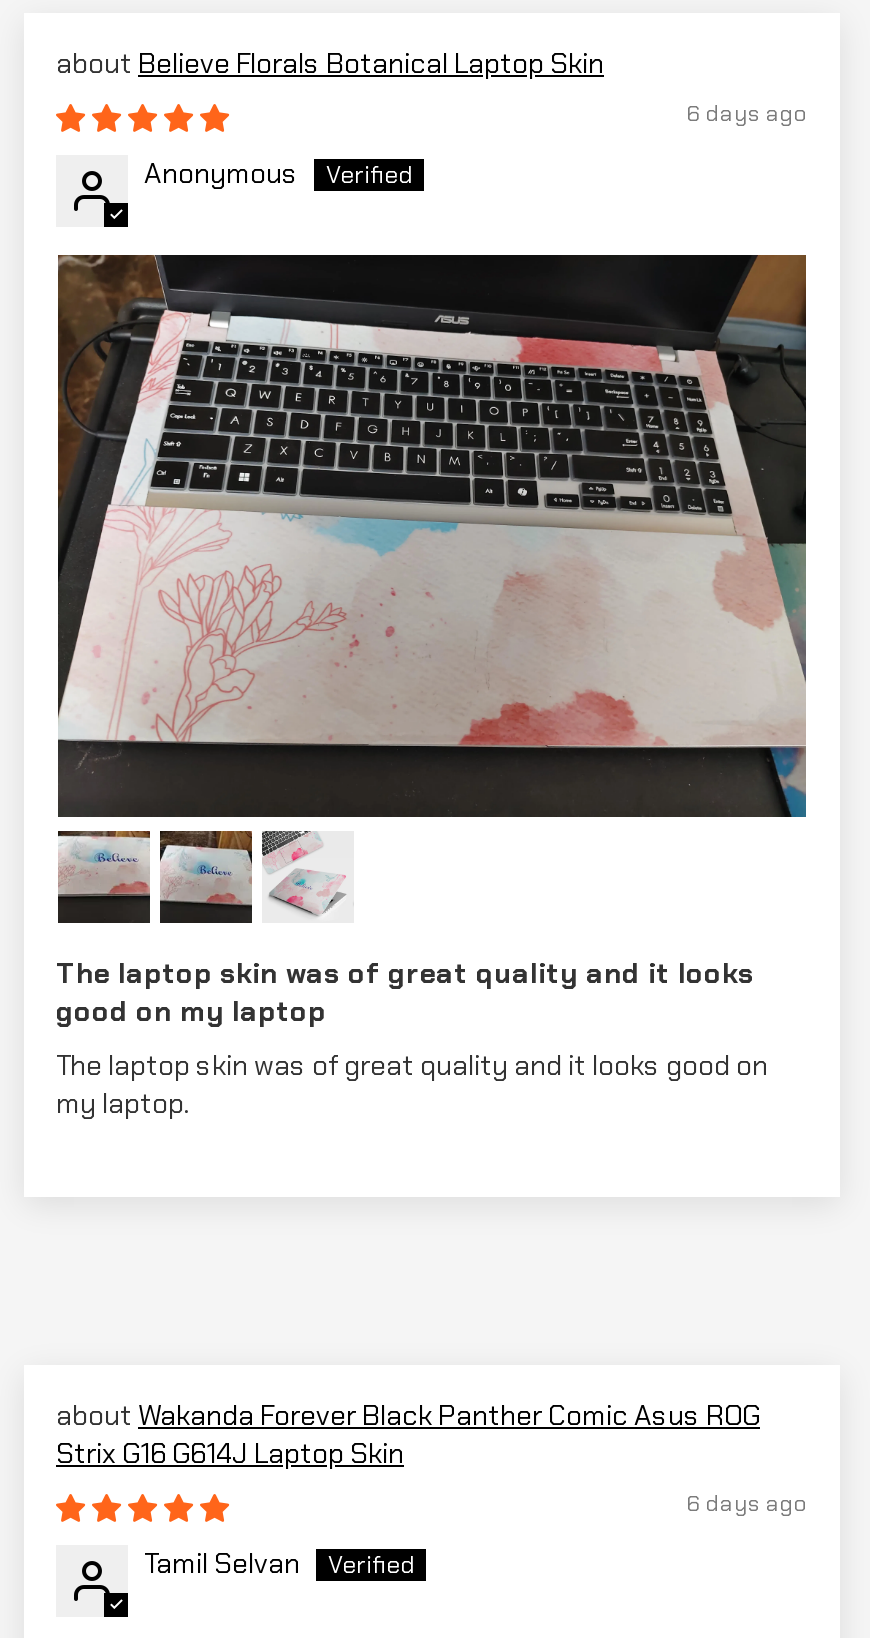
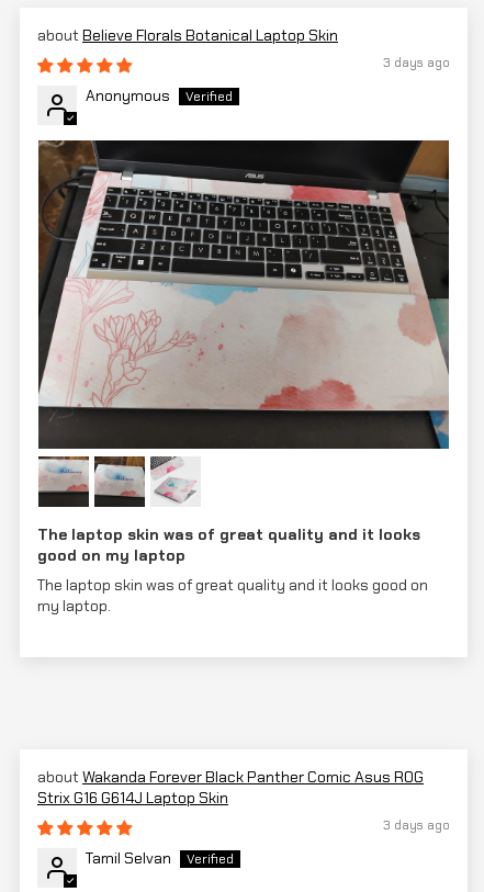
[686,99,808,127] 6 days ago -> [383,55,450,70] 3 days ago
[686,1489,808,1517] 6 days ago -> [383,817,450,833] 3 days ago

